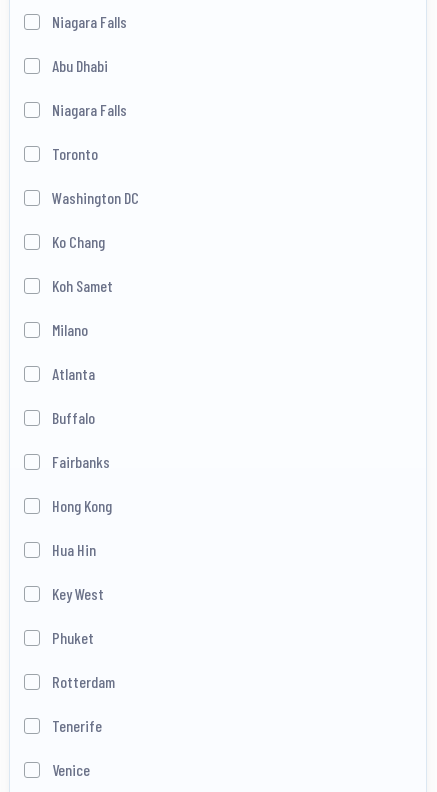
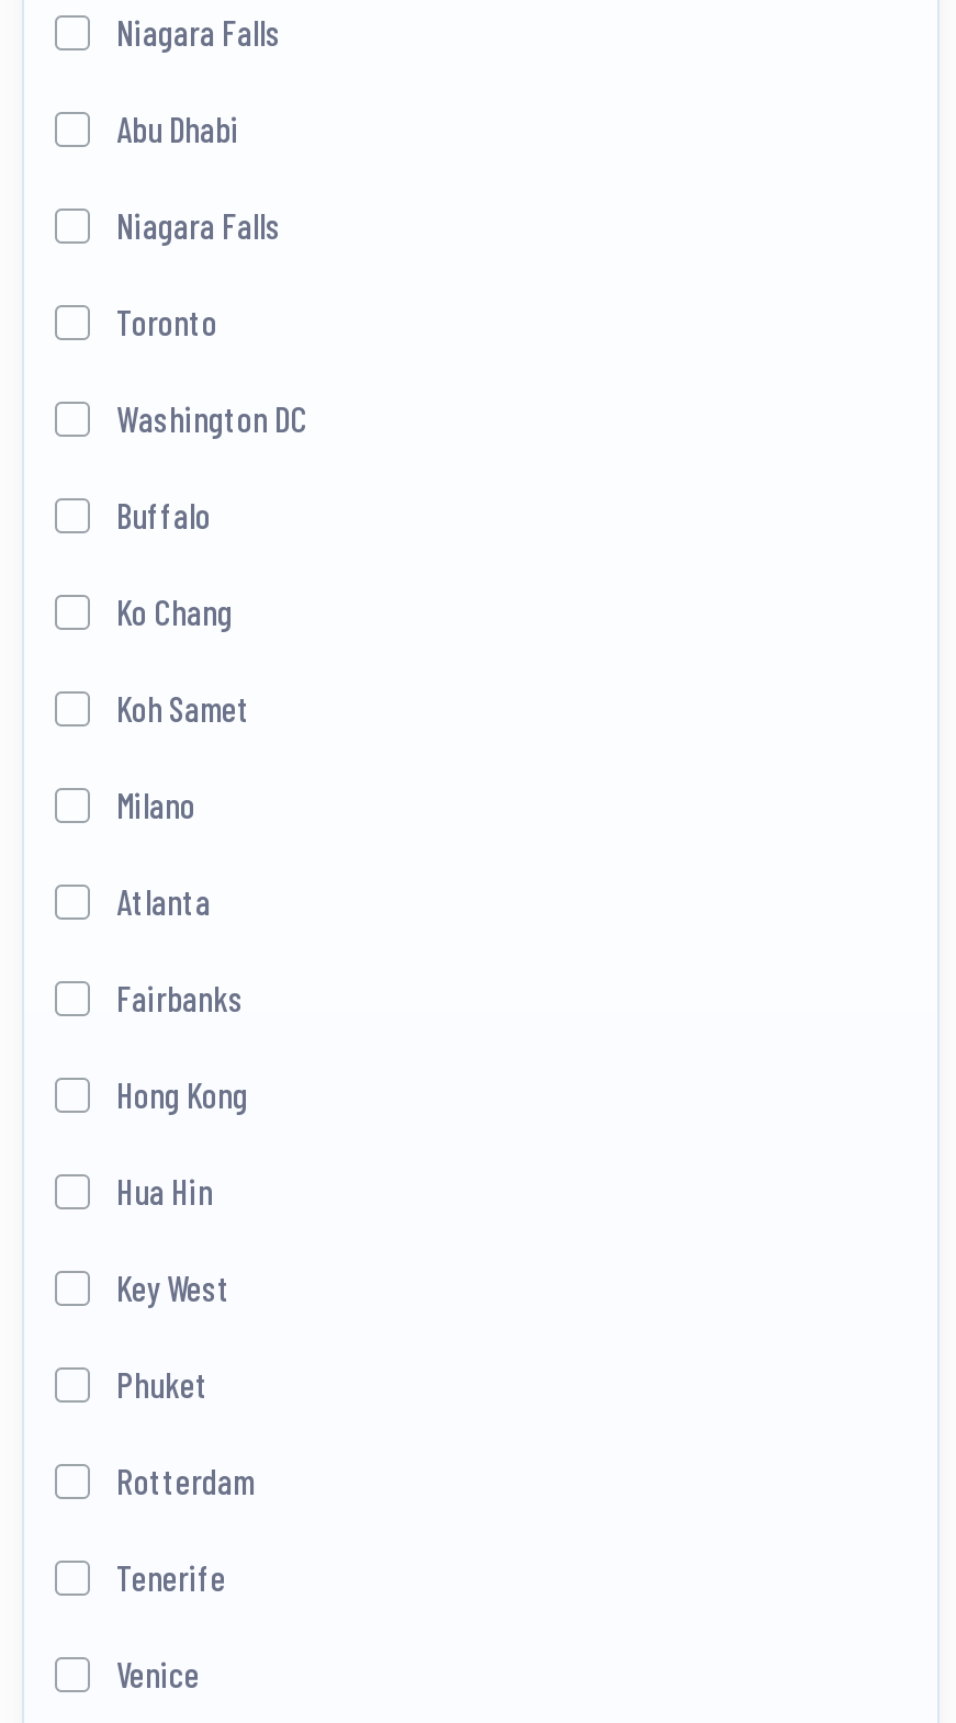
moved [52,232,113,383] -> [116,590,250,922]: Ko Chang | Koh Samet | Milano | Atlanta
moved [52,408,95,427] -> [116,494,211,536]: Buffalo

